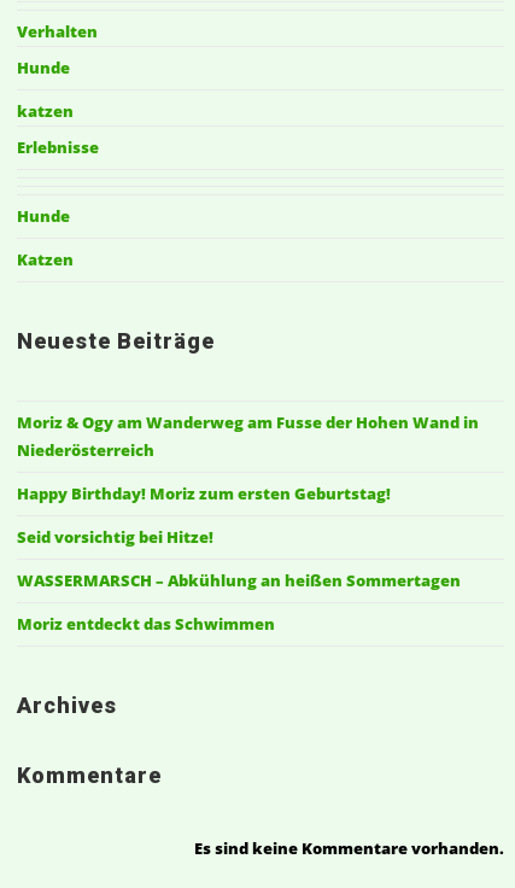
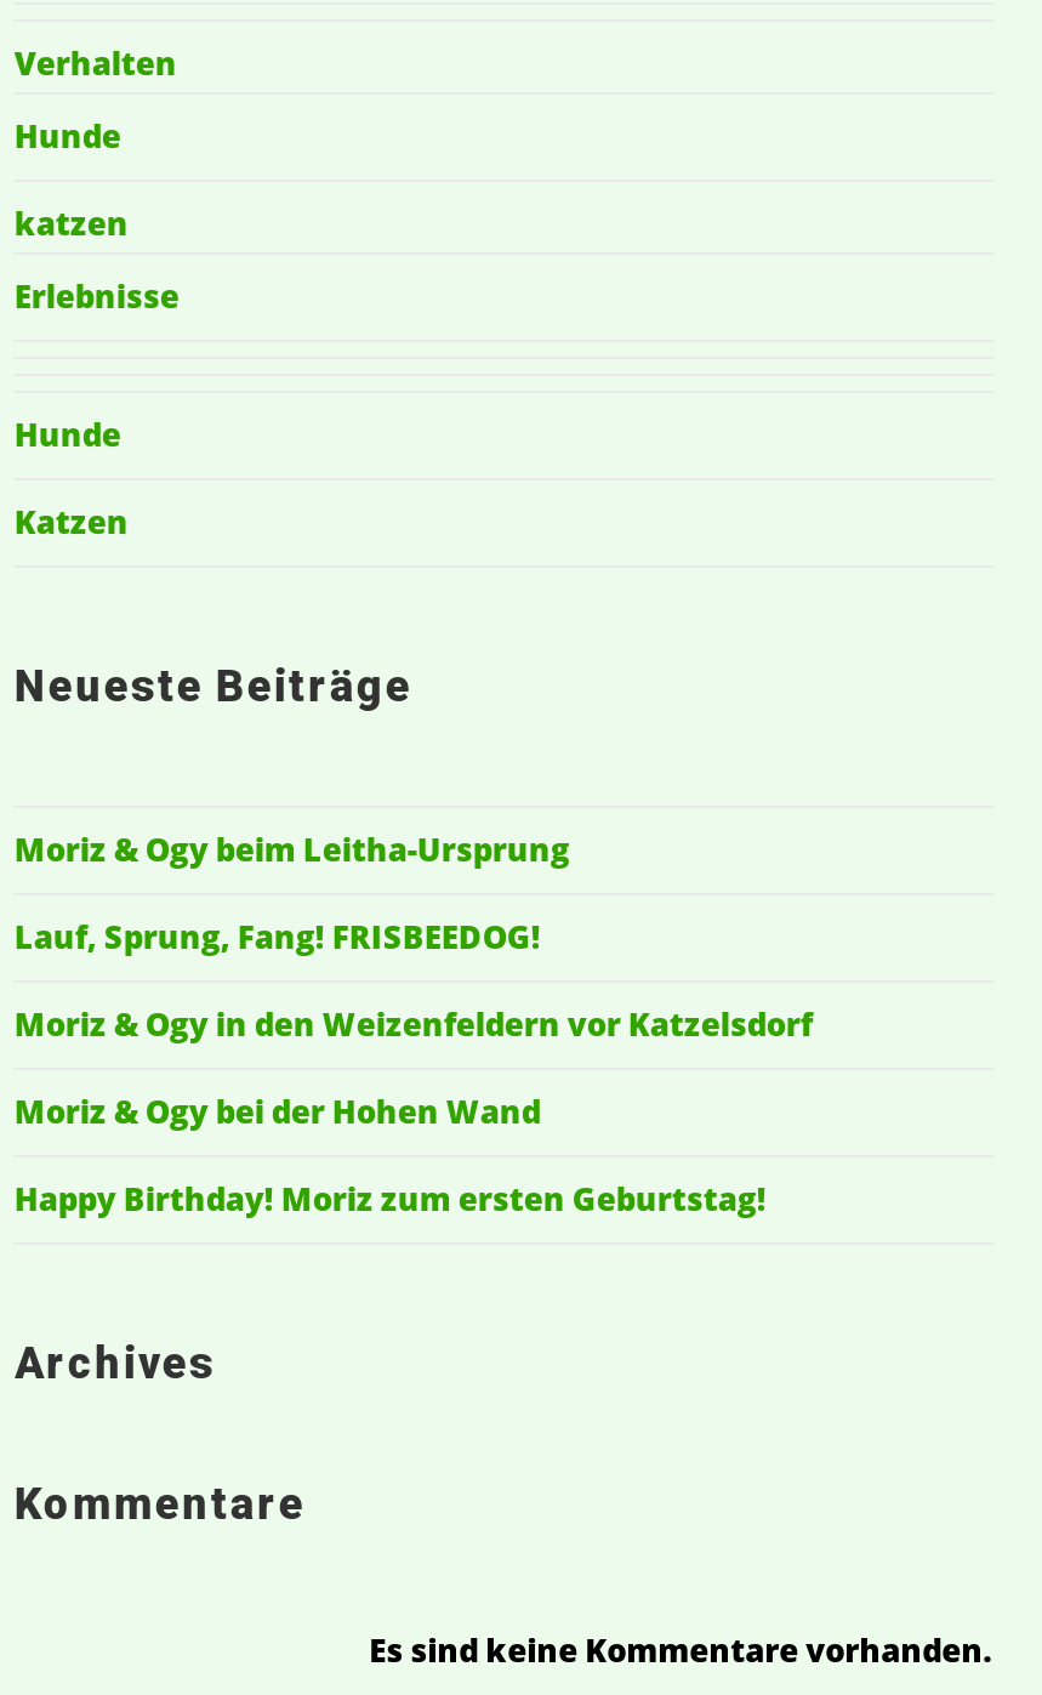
[17,411,479,461] Moriz & Ogy am Wanderweg am Fusse der Hohen Wand in | Niederösterreich -> [14,827,812,1133] Moriz & Ogy beim Leitha-Ursprung | Lauf, Sprung, Fang! FRISBEEDOG! | Moriz & Ogy in den Weizenfeldern vor Katzelsdorf | Moriz & Ogy bei der Hohen Wand
moved [17,482,391,504] -> [14,1176,766,1220]: Happy Birthday! Moriz zum ersten Geburtstag!
[17,526,461,634] Seid vorsichtig bei Hitze! | WASSERMARSCH – Abkühlung an heißen Sommertagen | Moriz entdeckt das Schwimmen -> none

